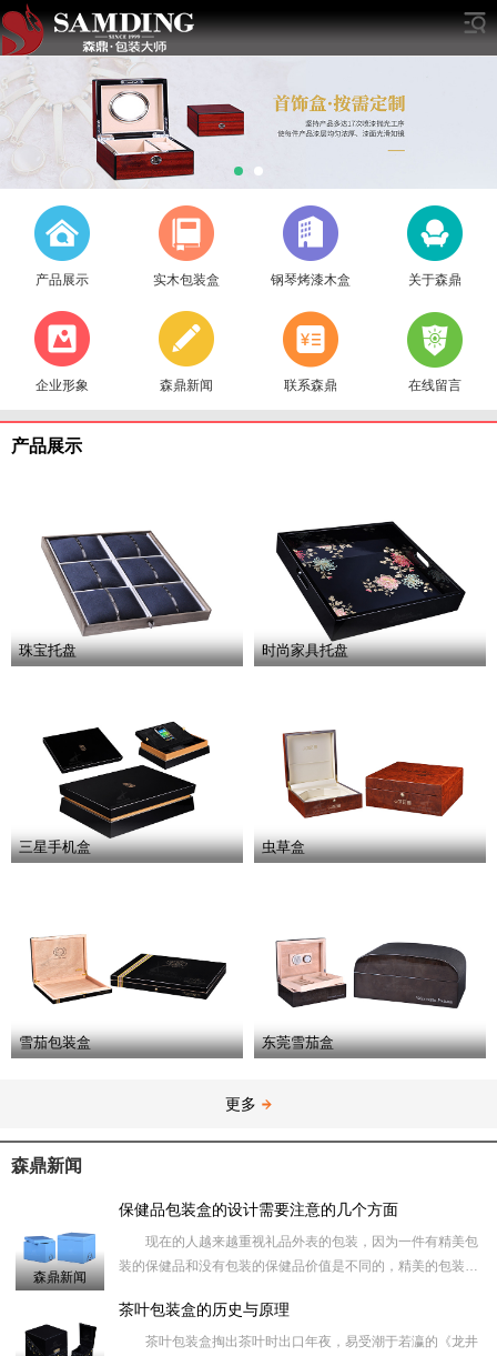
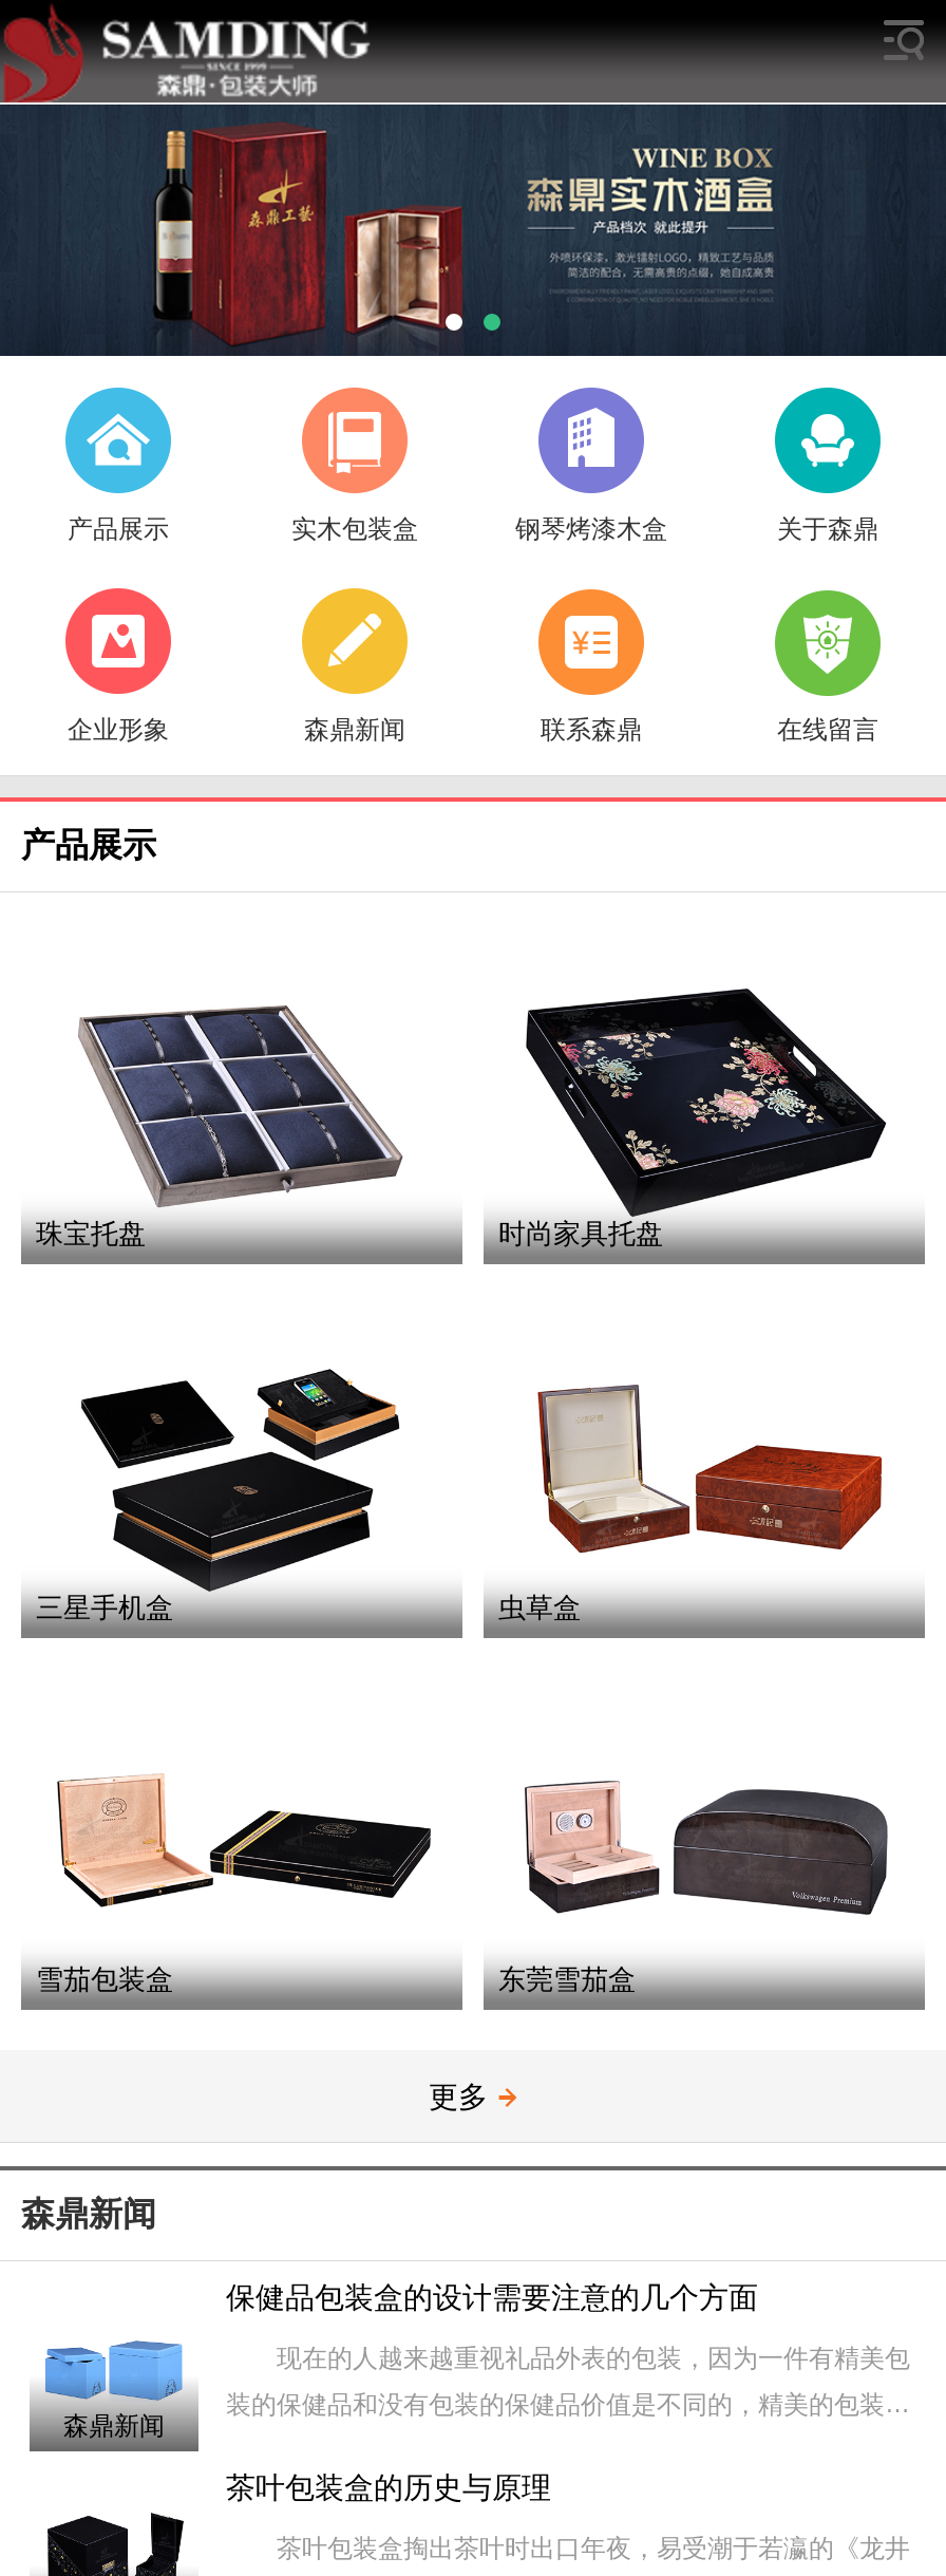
[3,56,494,189] [image] -> [6,105,940,358] [image]

